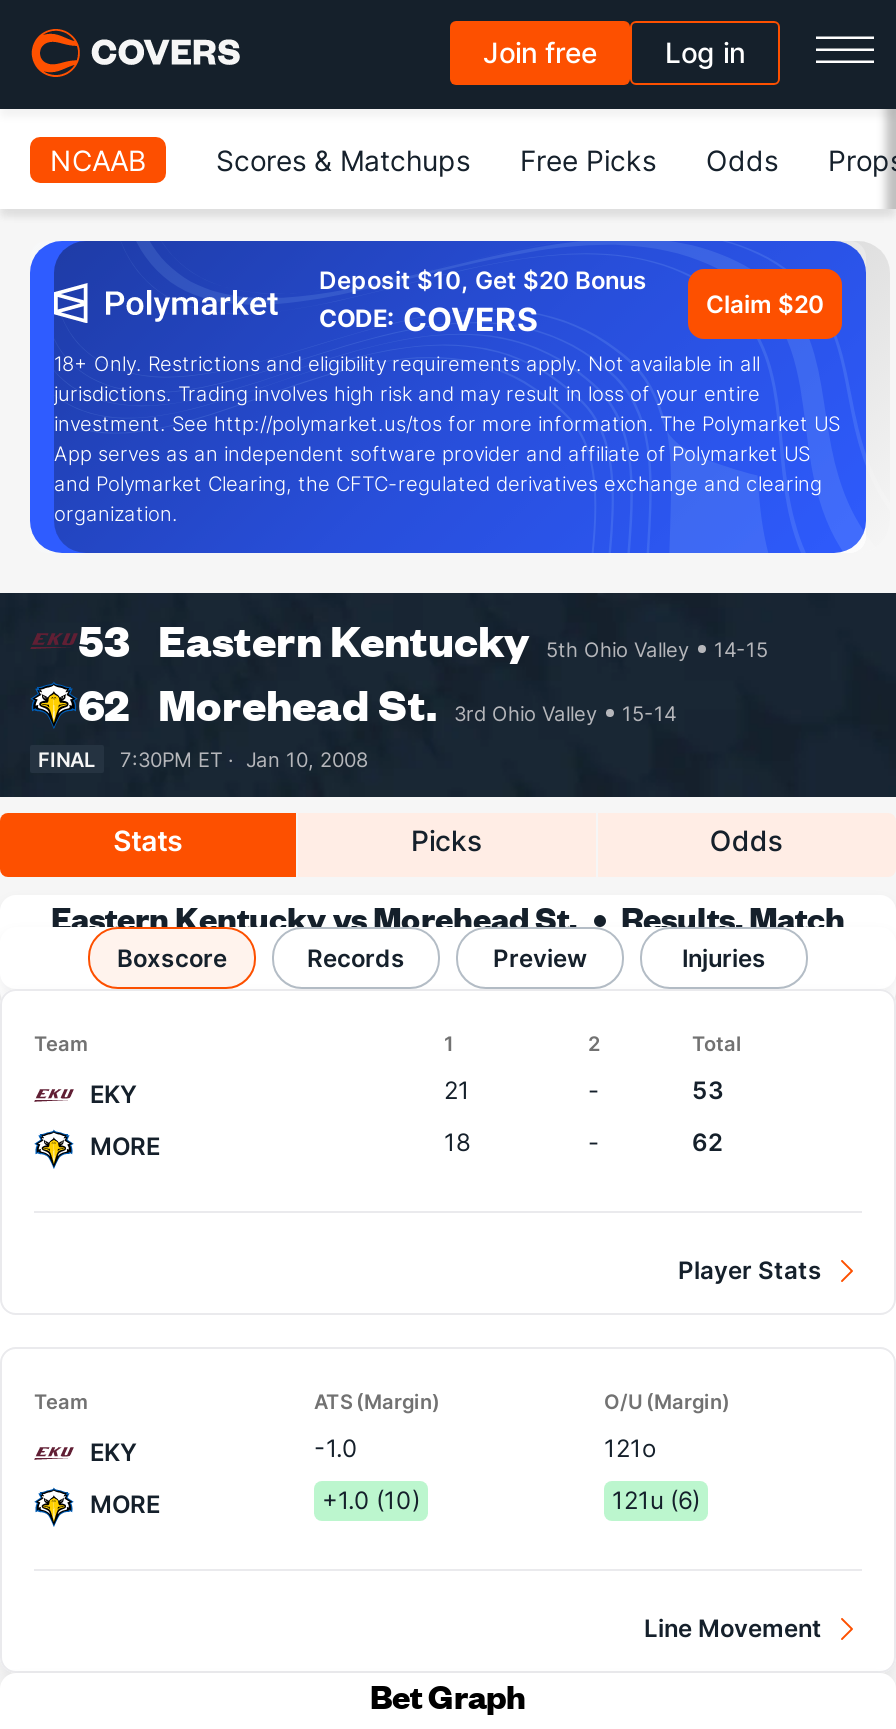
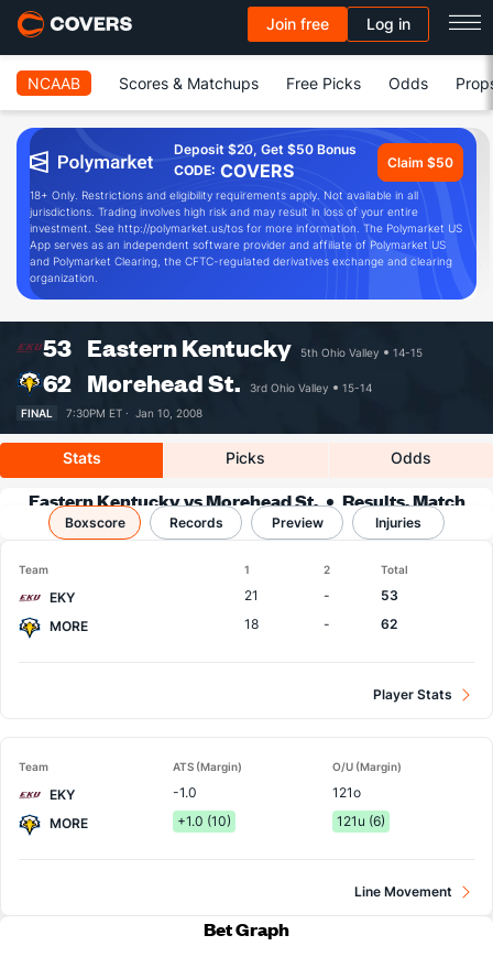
[319,265,647,295] Deposit $10, Get $20 Bonus -> [174,141,357,157] Deposit $20, Get $50 Bonus
[706,288,824,318] Claim $20 -> [387,154,453,170] Claim $50

